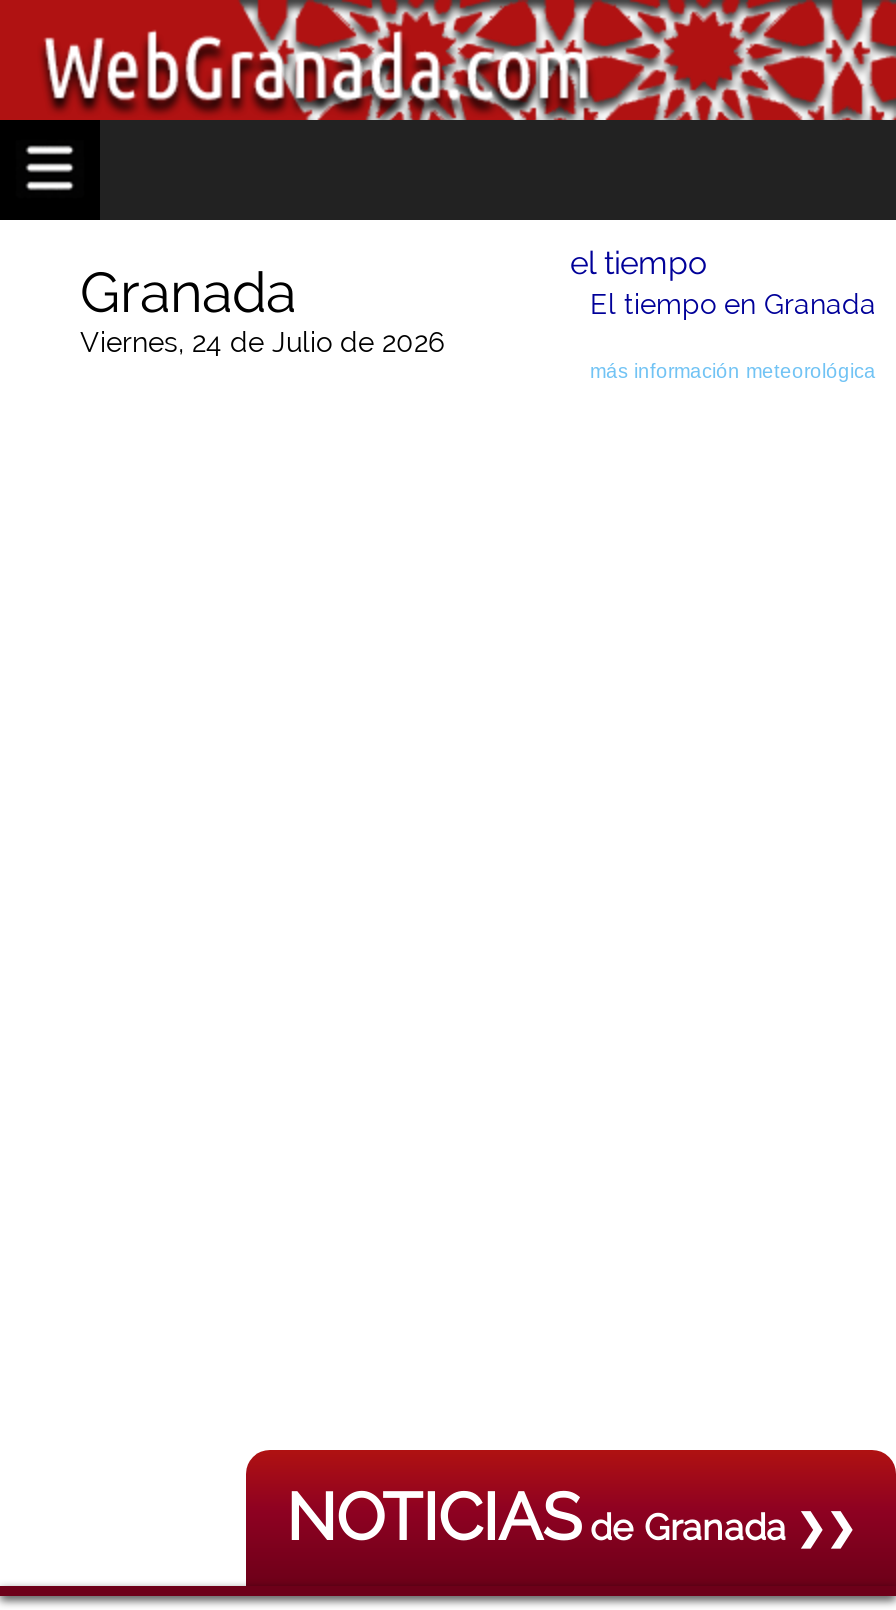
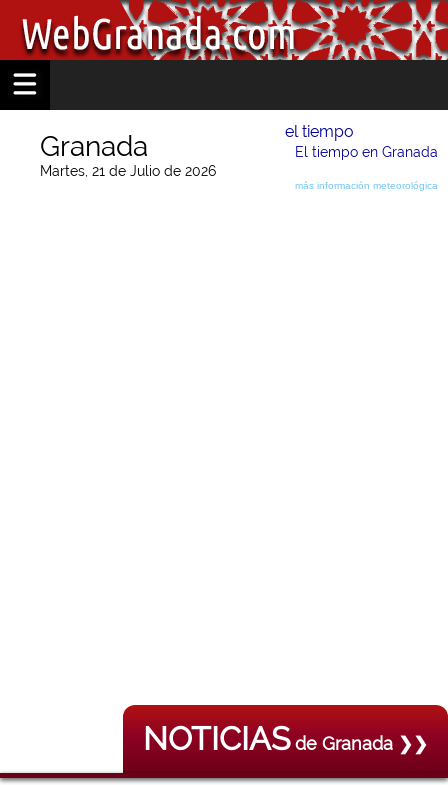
[80,326,444,358] Viernes, 24 de Julio de 2026 -> [40,163,216,179] Martes, 21 de Julio de 2026

